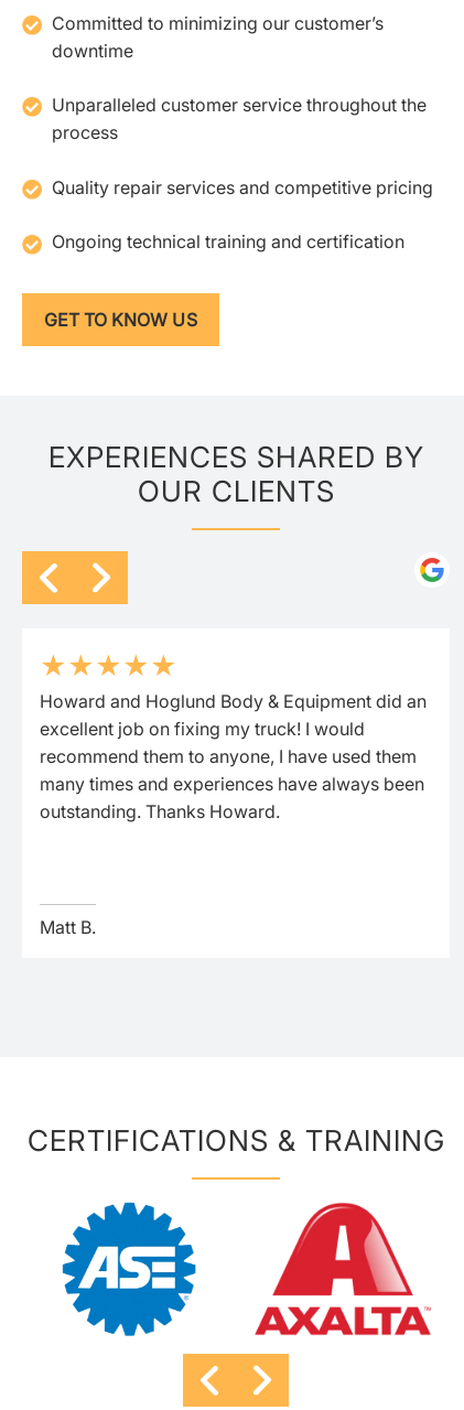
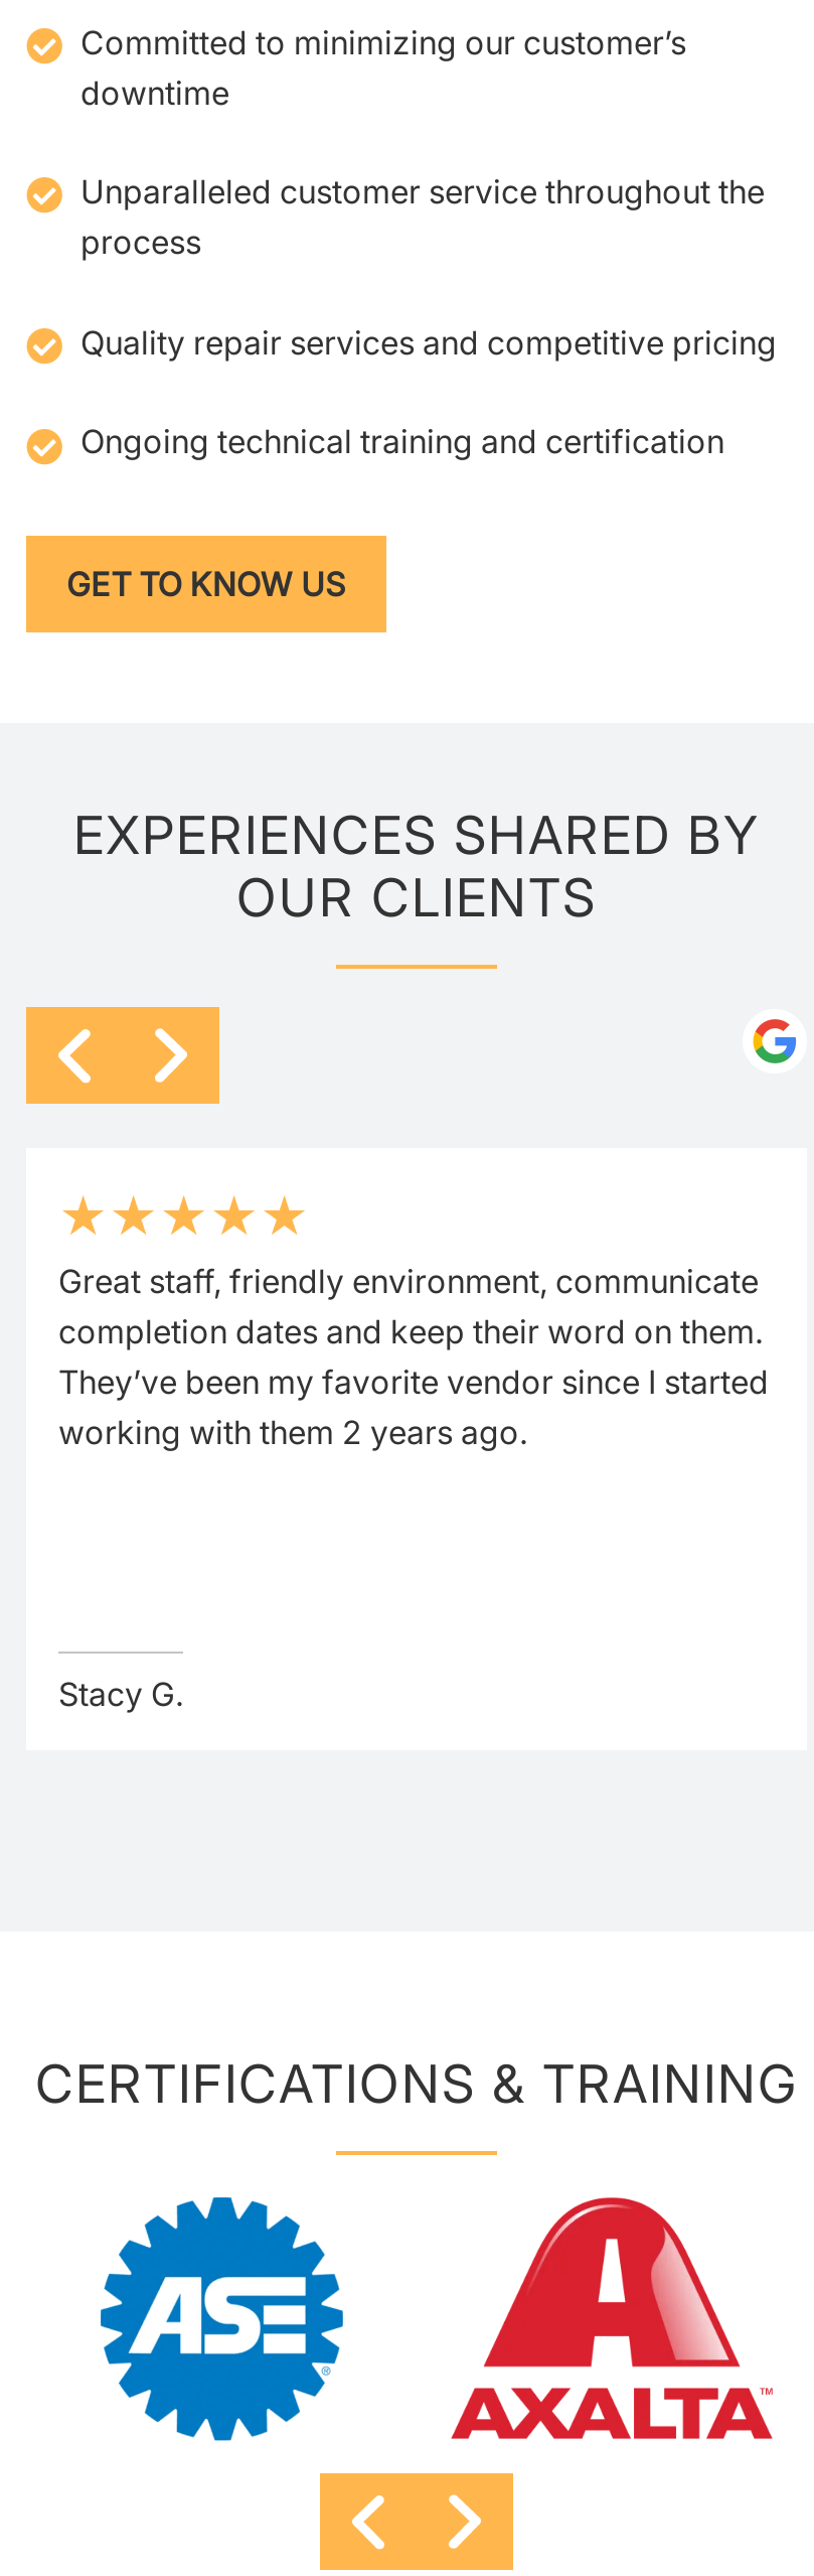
[40,690,427,822] Howard and Hoglund Body & Equipment did an | excellent job on fixing my truck! I would | recommend them to anyone, I have used them | many times and experiences have always been | outstanding. Thanks Howard. -> [58,1261,769,1452] Great staff, friendly environment, communicate | completion dates and keep their word on them. | They’ve been my favorite vendor since I started | working with them 2 years ago.
[40,916,96,938] Matt B. -> [58,1673,183,1714] Stacy G.

